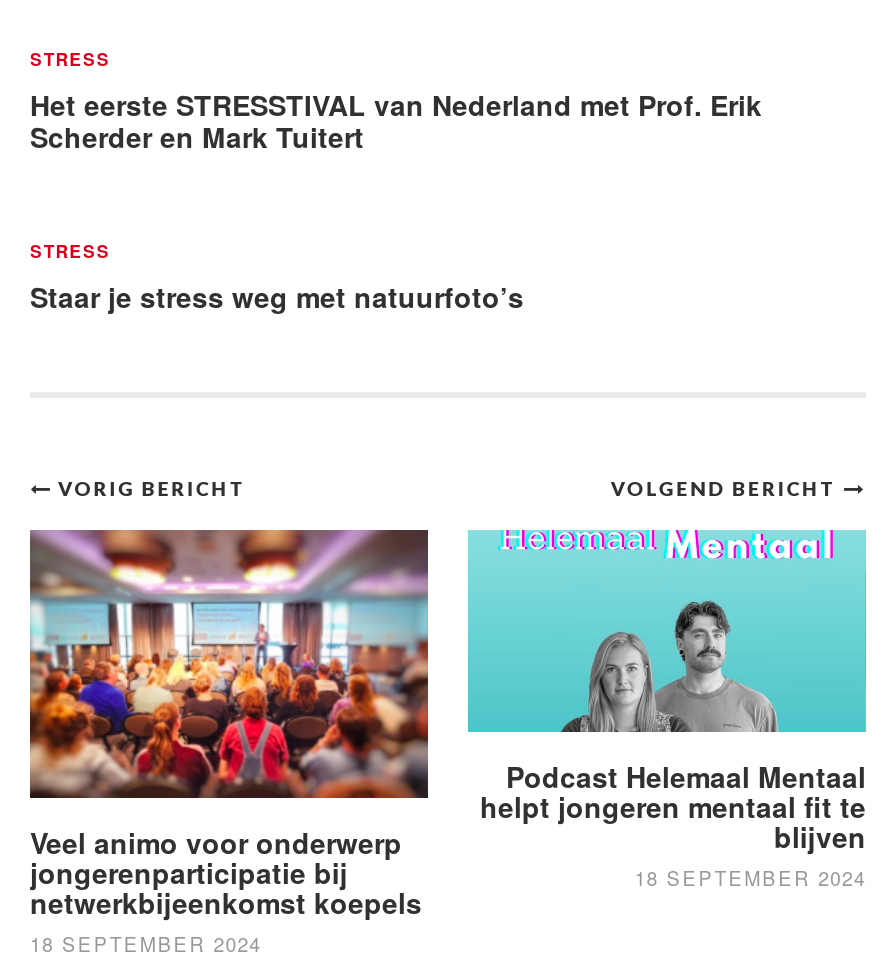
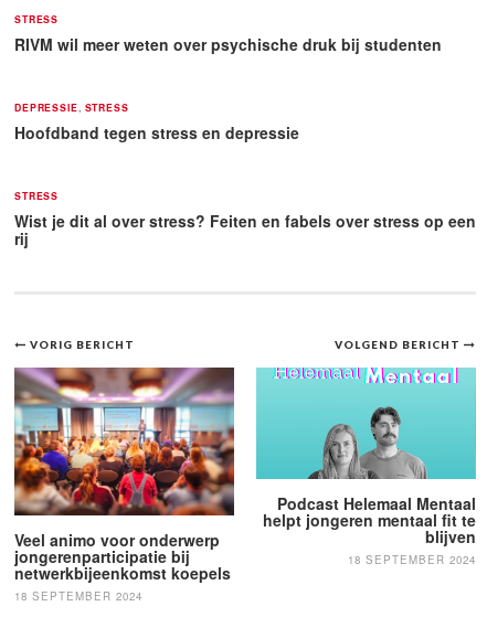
[30,83,762,155] Het eerste STRESSTIVAL van Nederland met Prof. Erik | Scherder en Mark Tuitert -> [14,33,442,143] RIVM wil meer weten over psychische druk bij studenten | DEPRESSIE, STRESS | Hoofdband tegen stress en depressie
[30,275,524,315] Staar je stress weg met natuurfoto’s -> [14,209,476,249] Wist je dit al over stress? Feiten en fabels over stress op een | rij

